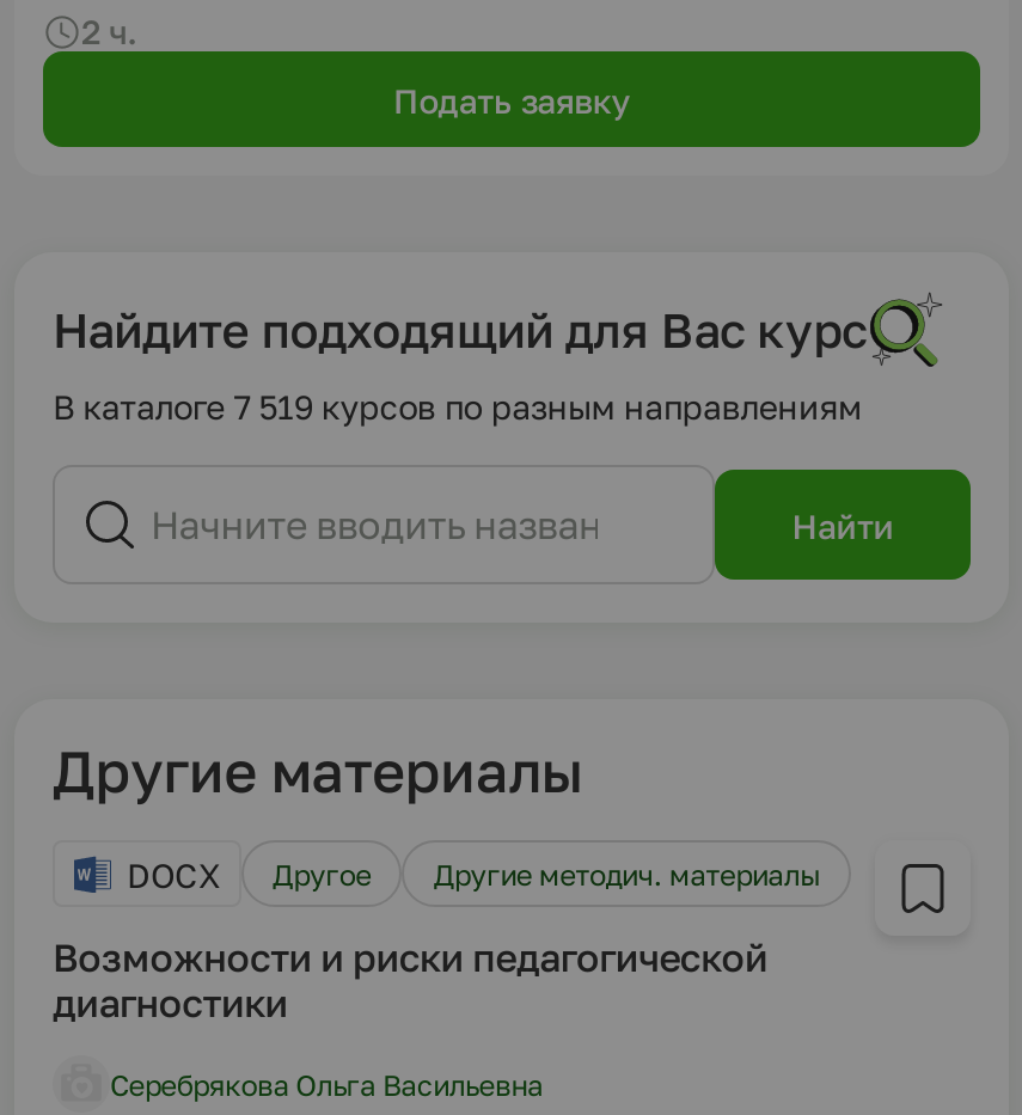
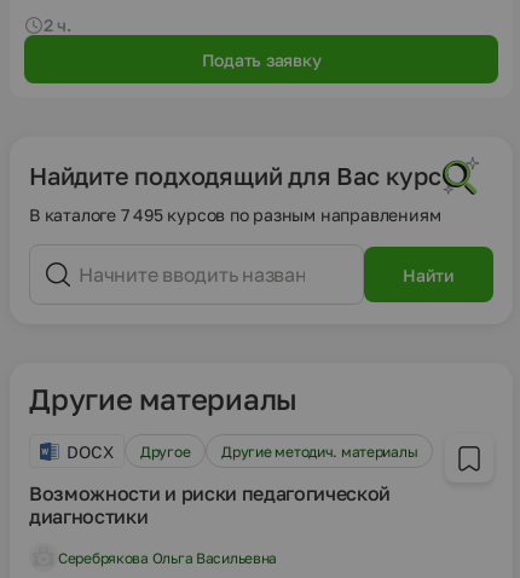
[53,386,861,427] В каталоге 7 519 курсов по разным направлениям -> [29,204,441,225] В каталоге 7 495 курсов по разным направлениям

